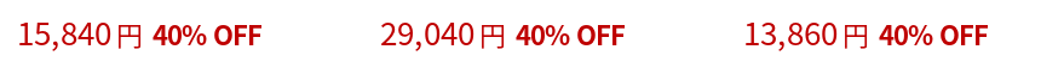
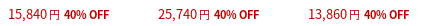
[380,8,625,54] 29,040 円 40% OFF -> [158,3,259,22] 25,740 円 40% OFF

